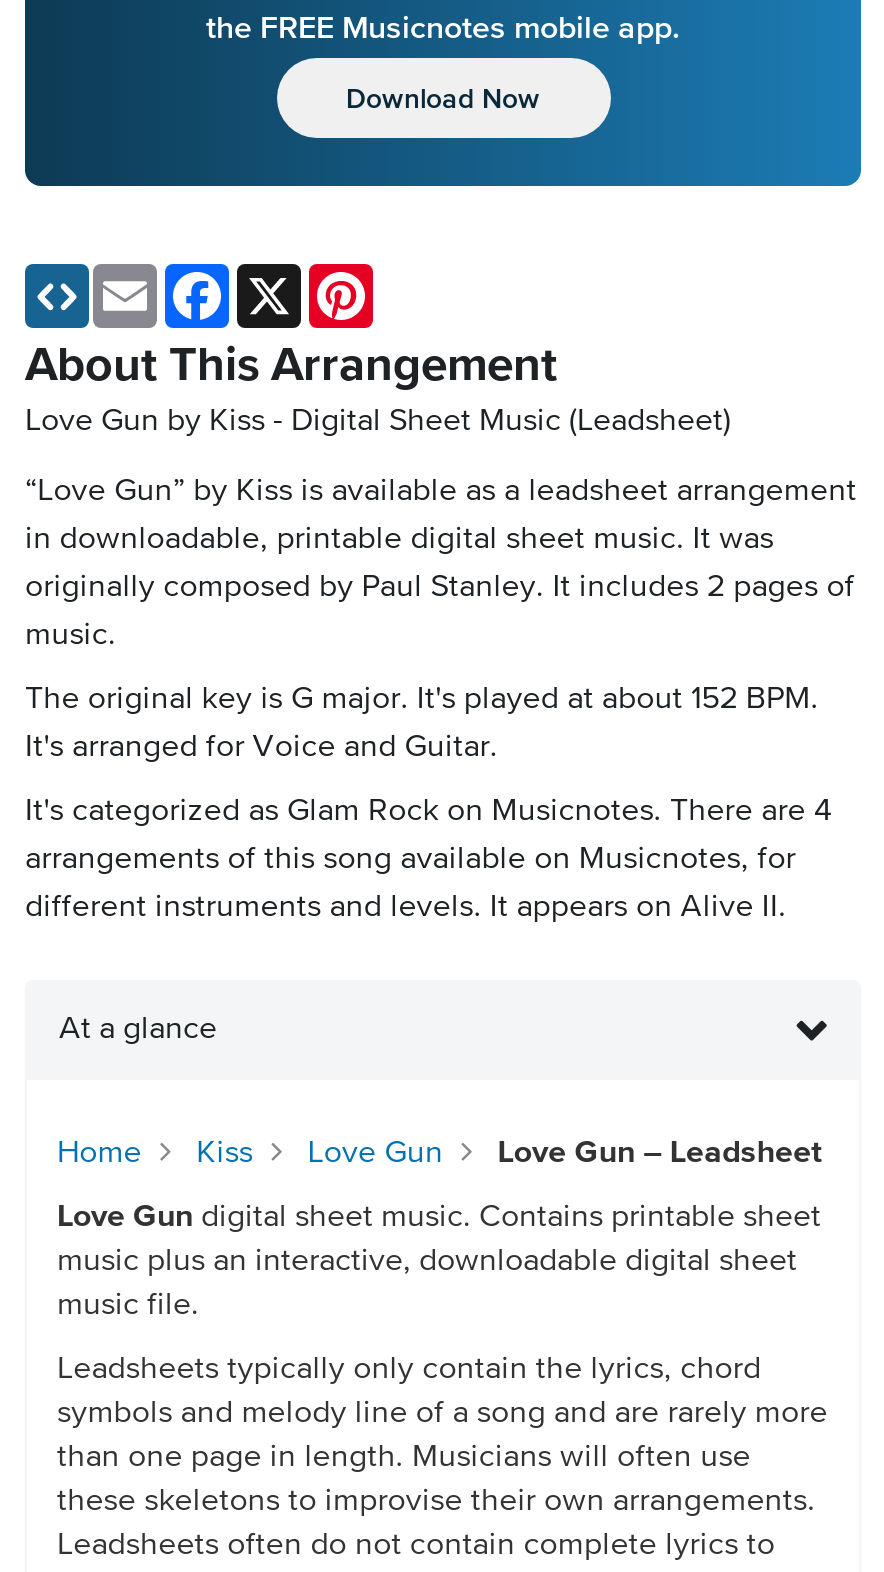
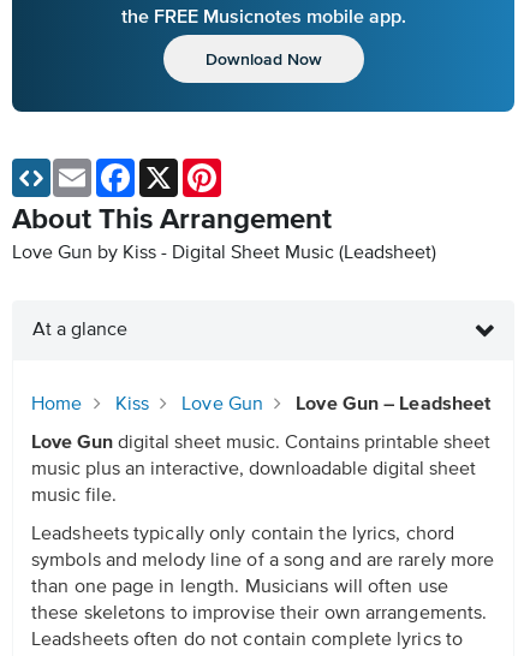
[25,477,857,925] “Love Gun” by Kiss is available as a leadsheet arrangement | in downloadable, printable digital sheet music. It was | originally composed by Paul Stanley. It includes 2 pages of | music. | The original key is G major. It's played at about 152 BPM. | It's arranged for Voice and Guitar. | It's categorized as Glam Rock on Musicnotes. There are 4 | arrangements of this song available on Musicnotes, for | different instruments and levels. It appears on Alive II. -> none

